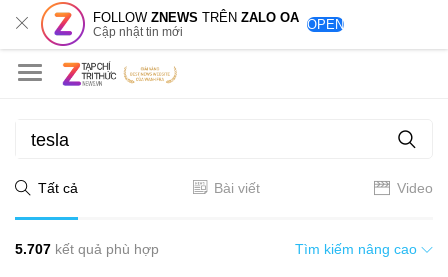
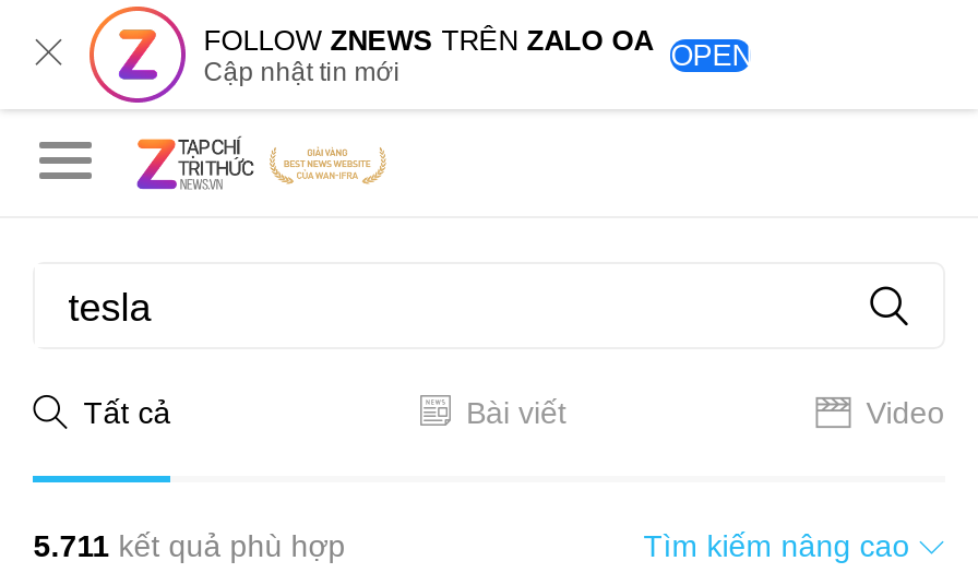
[15,241,159,257] 5.707 kết quả phù hợp -> [33,528,345,563] 5.711 kết quả phù hợp

